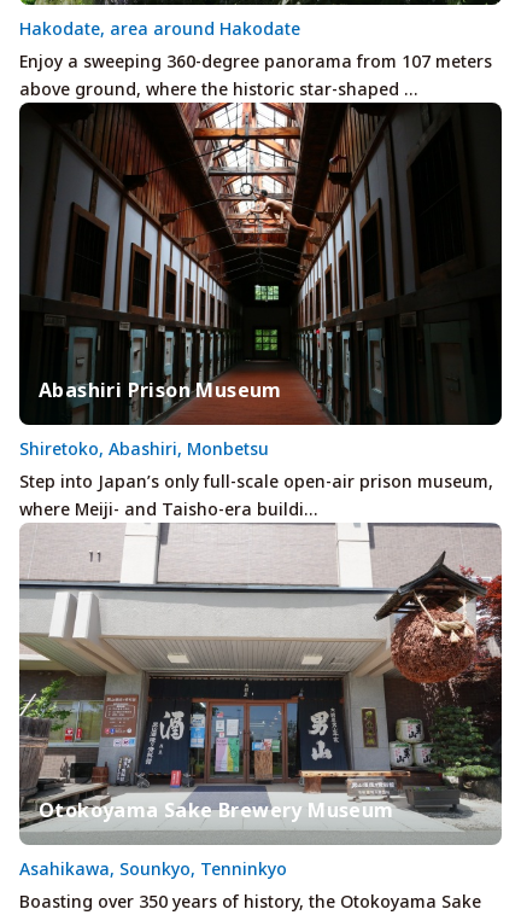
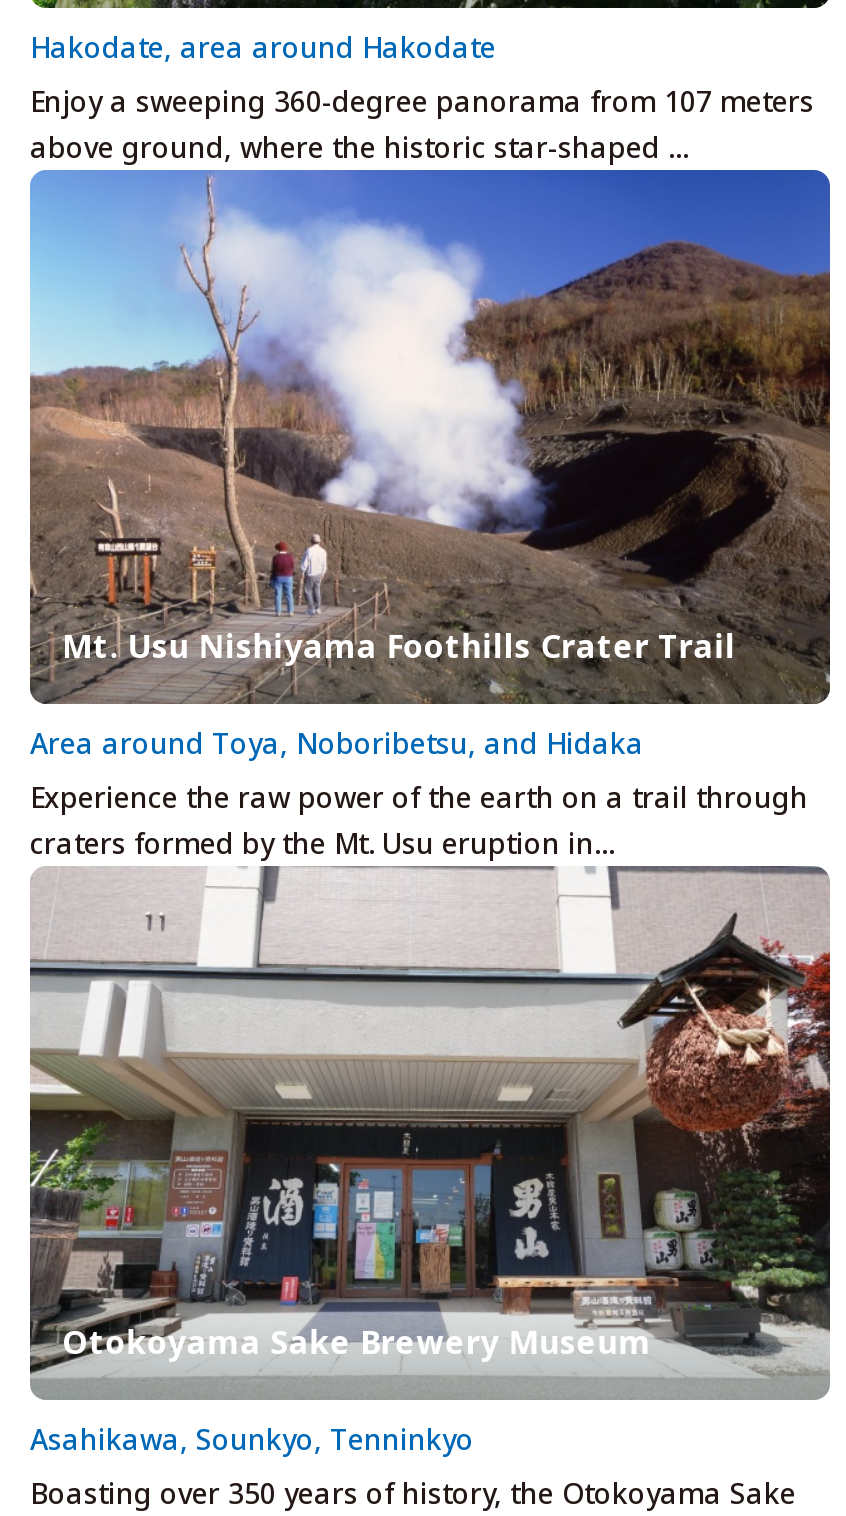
[18,101,503,426] [image] | Abashiri Prison Museum -> [28,168,832,706] [image] | Mt. Usu Nishiyama Foothills Crater Trail
[19,437,269,460] Shiretoko, Abashiri, Monbetsu -> [30,724,644,762] Area around Toya, Noboribetsu, and Hidaka
[19,470,493,520] Step into Japan’s only full-scale open-air prison museum, | where Meiji- and Taisho-era buildi… -> [30,778,808,862] Experience the raw power of the earth on a trail through | craters formed by the Mt. Usu eruption in…

